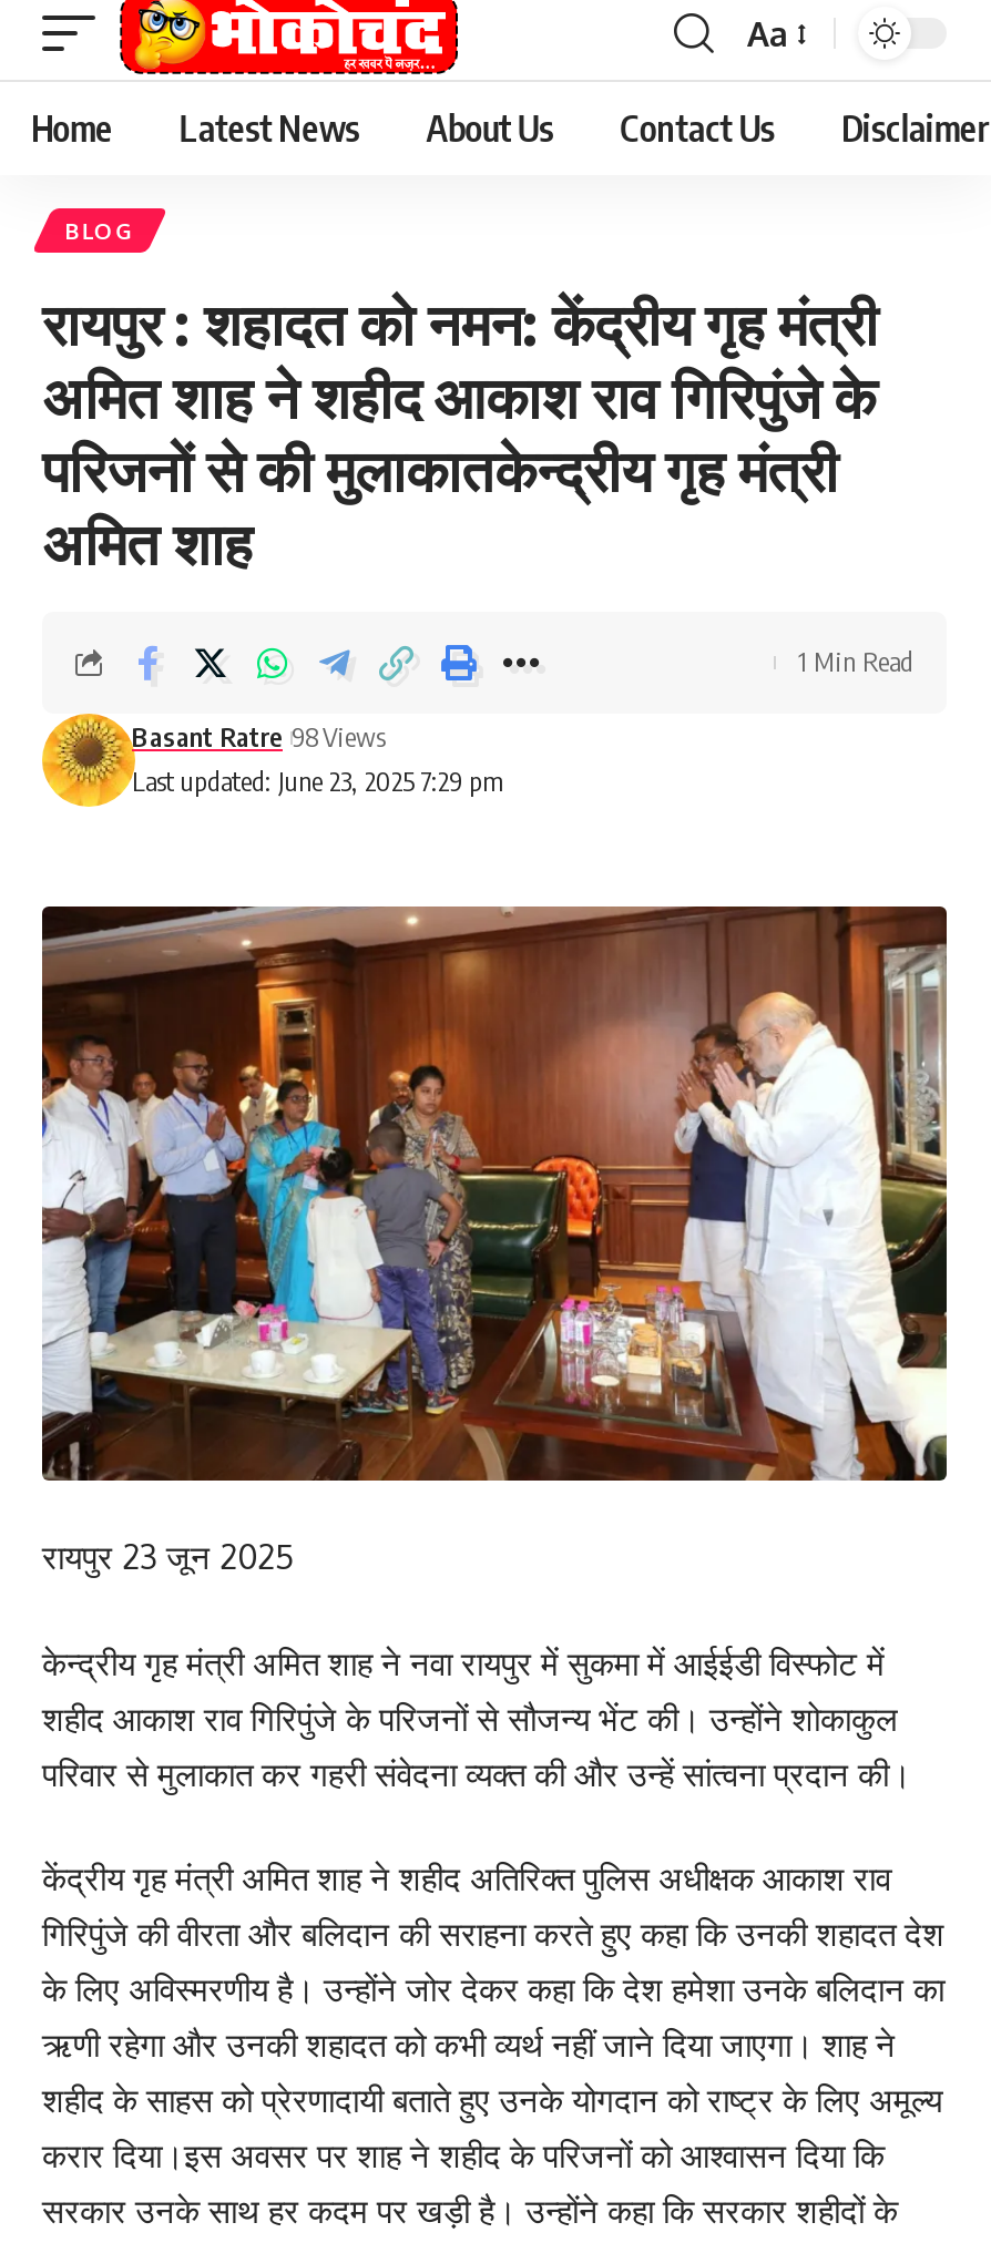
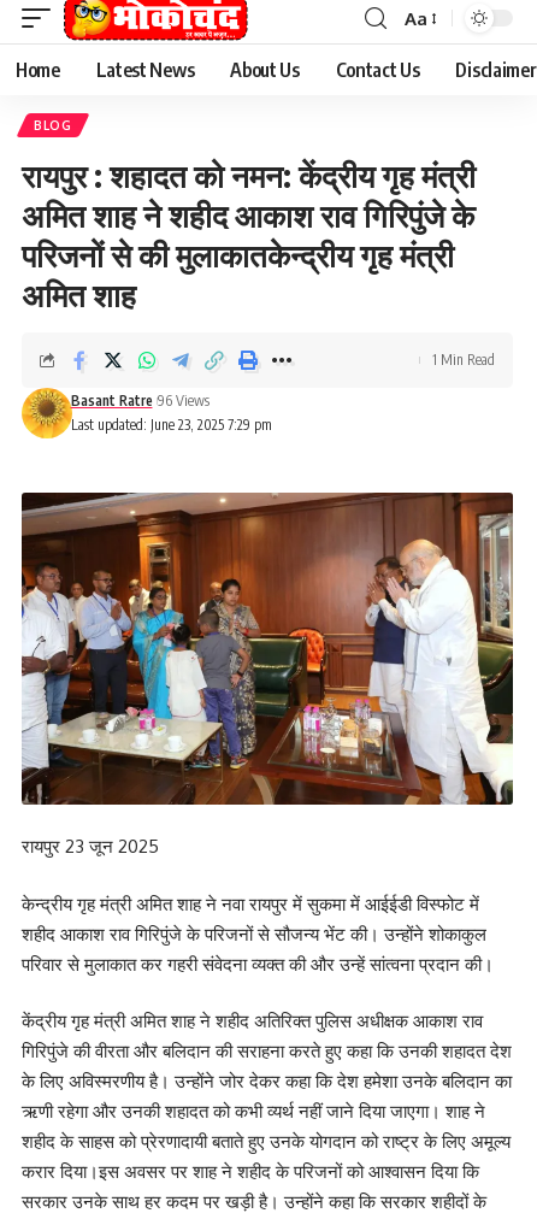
[132,720,385,754] Basant Ratre 98 Views -> [70,391,209,410] Basant Ratre 96 Views

